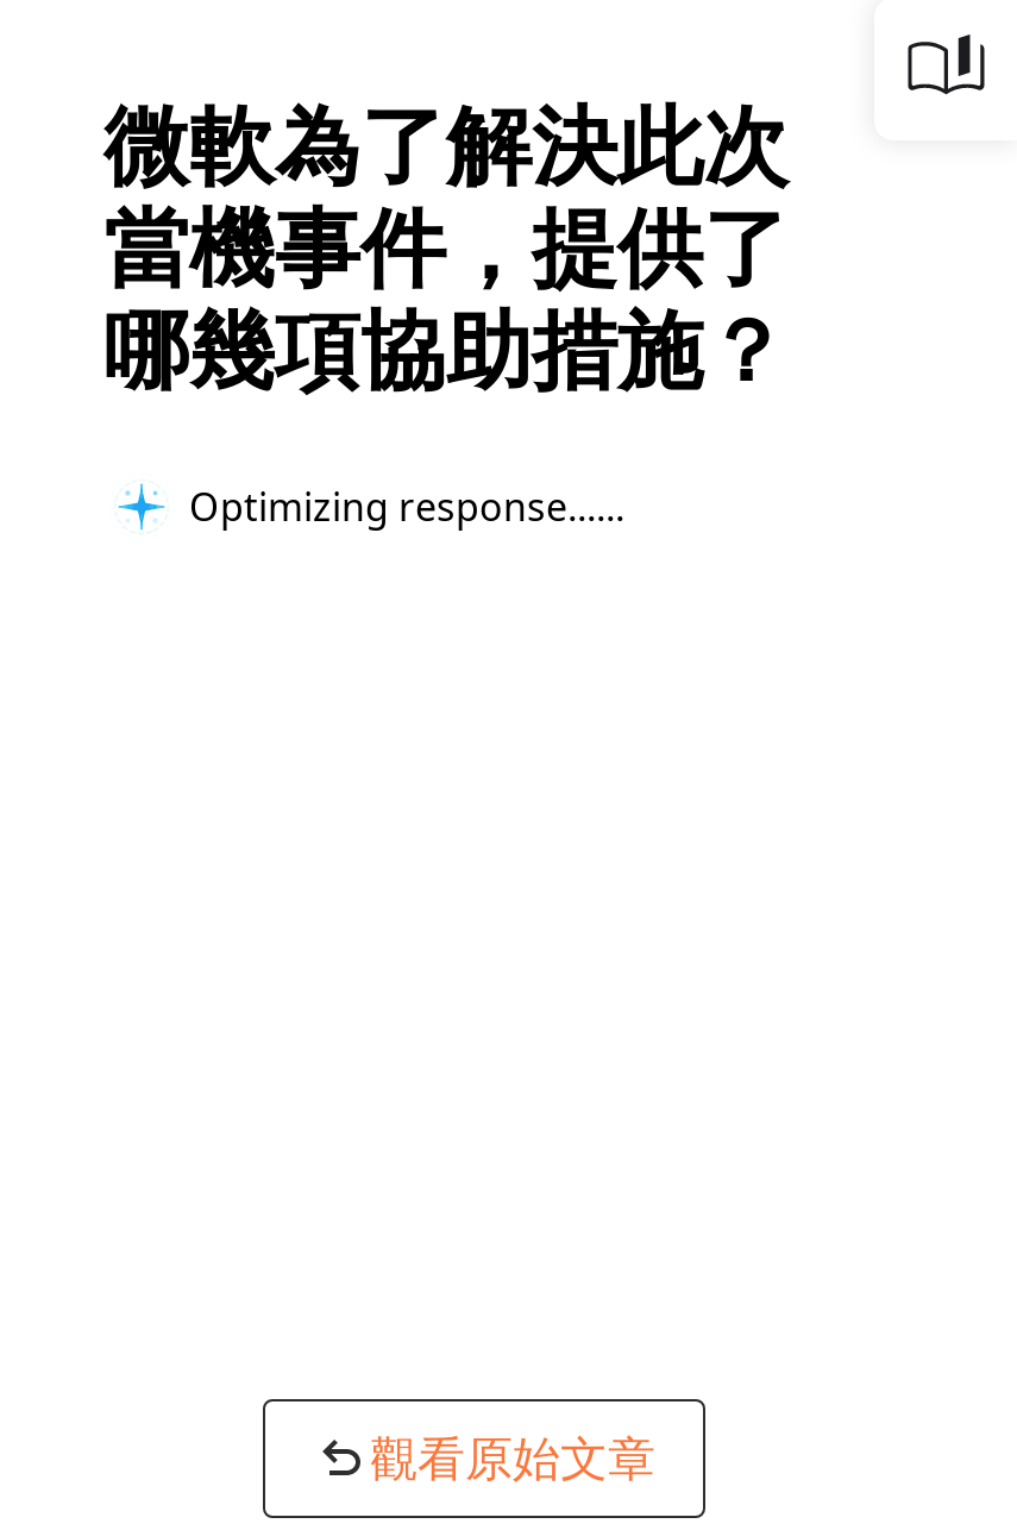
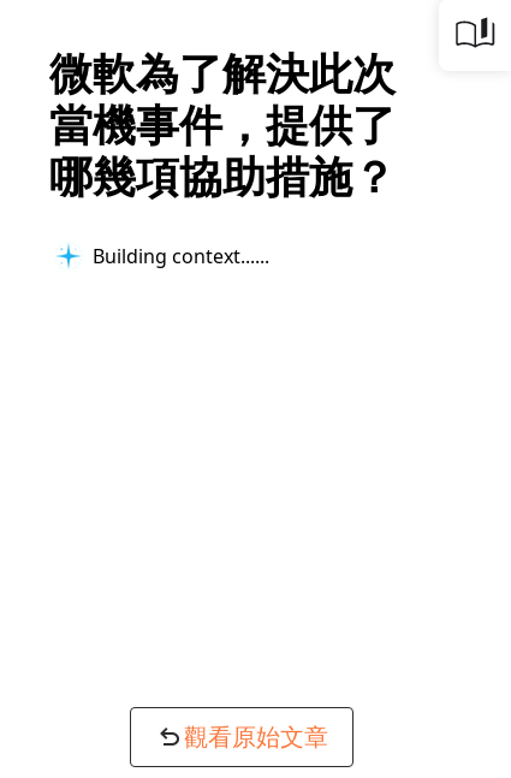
[189,479,596,532] Optimizing response... -> [93,242,255,269] Building context...

